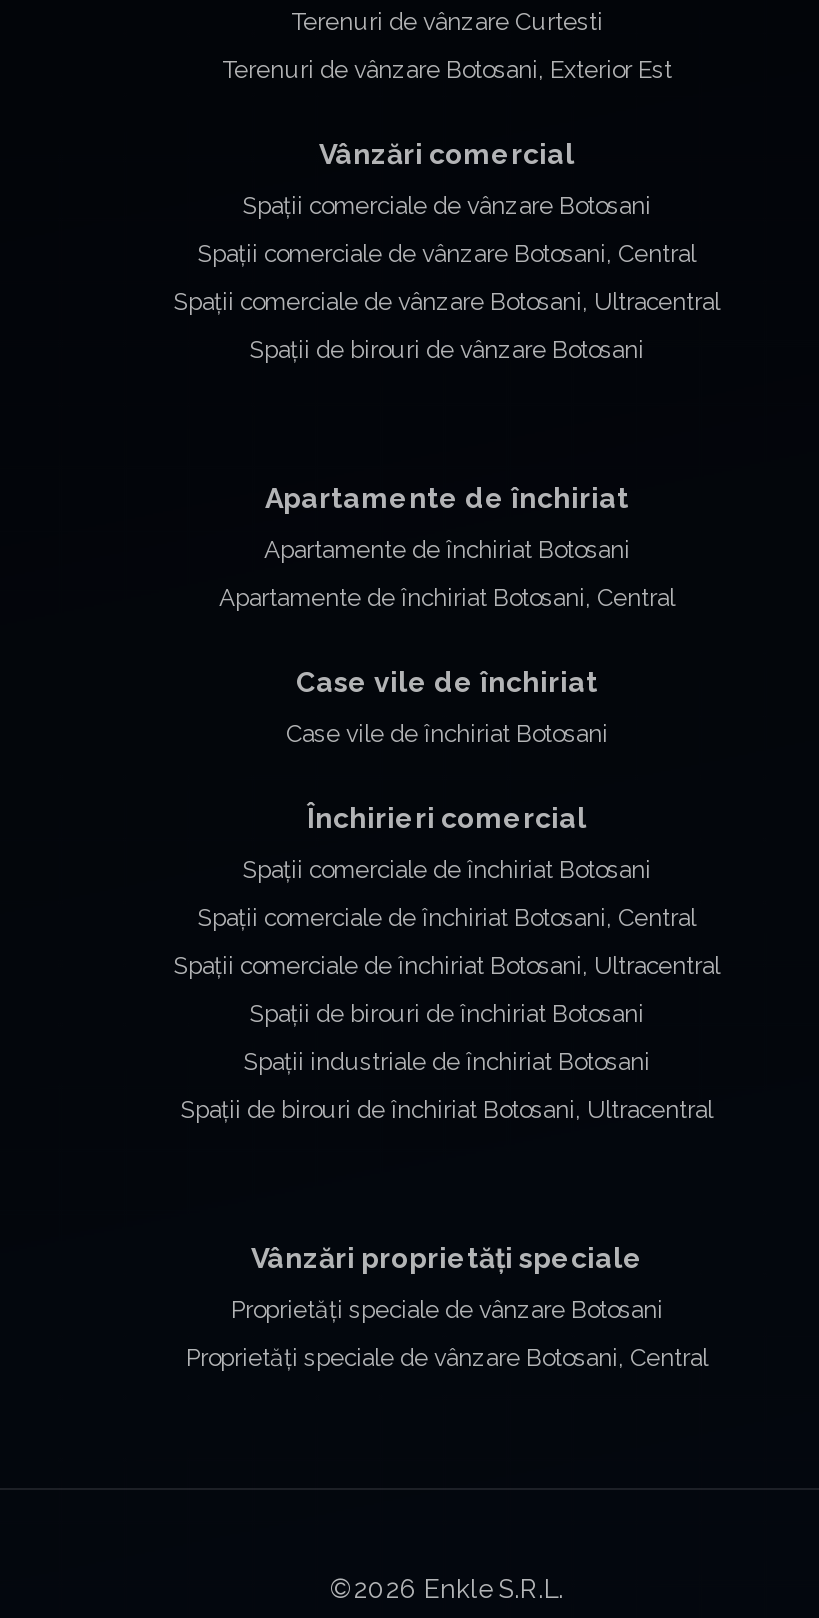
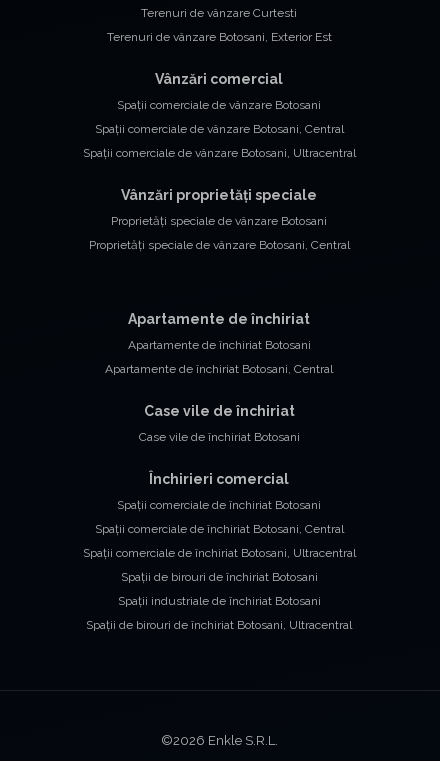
[250,336,644,364] Spații de birouri de vânzare Botosani -> none
moved [174,482,720,1124] -> [82,311,355,632]: Apartamente de închiriat | Apartamente de închiriat Botosani | Apartamente de închiriat Botosani, Central | ... | Spații industriale de închiriat Botosani | Spații de birouri de închiriat Botosani, Ultracentral
moved [186,1242,708,1372] -> [88,187,349,252]: Vânzări proprietăți speciale | Proprietăți speciale de vânzare Botosani | Proprietăți speciale de vânzare Botosani, Central

